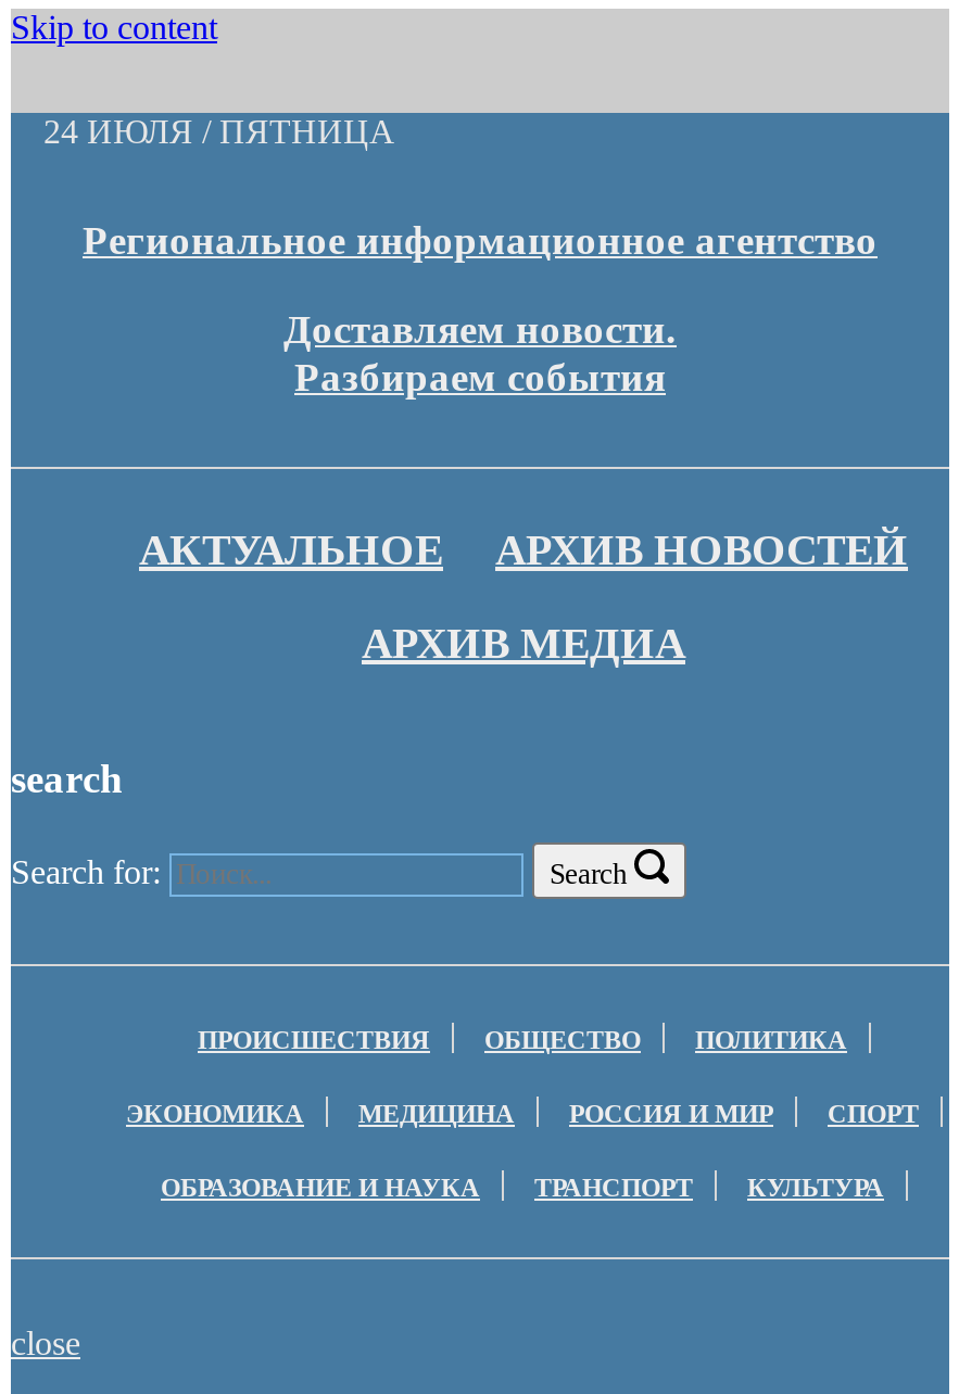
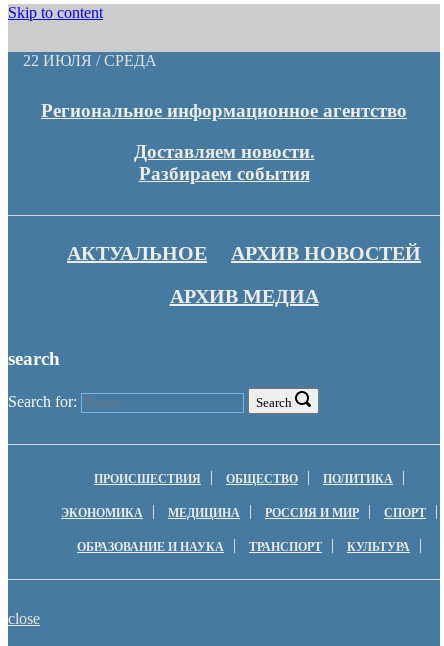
[43,113,395,150] 24 ИЮЛЯ / ПЯТНИЦА -> [23,52,157,69] 22 ИЮЛЯ / СРЕДА

